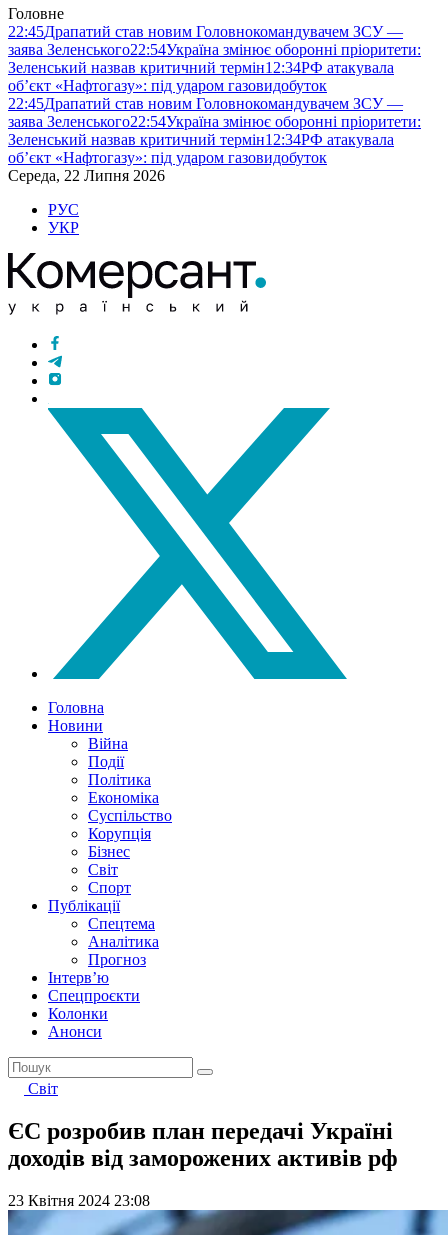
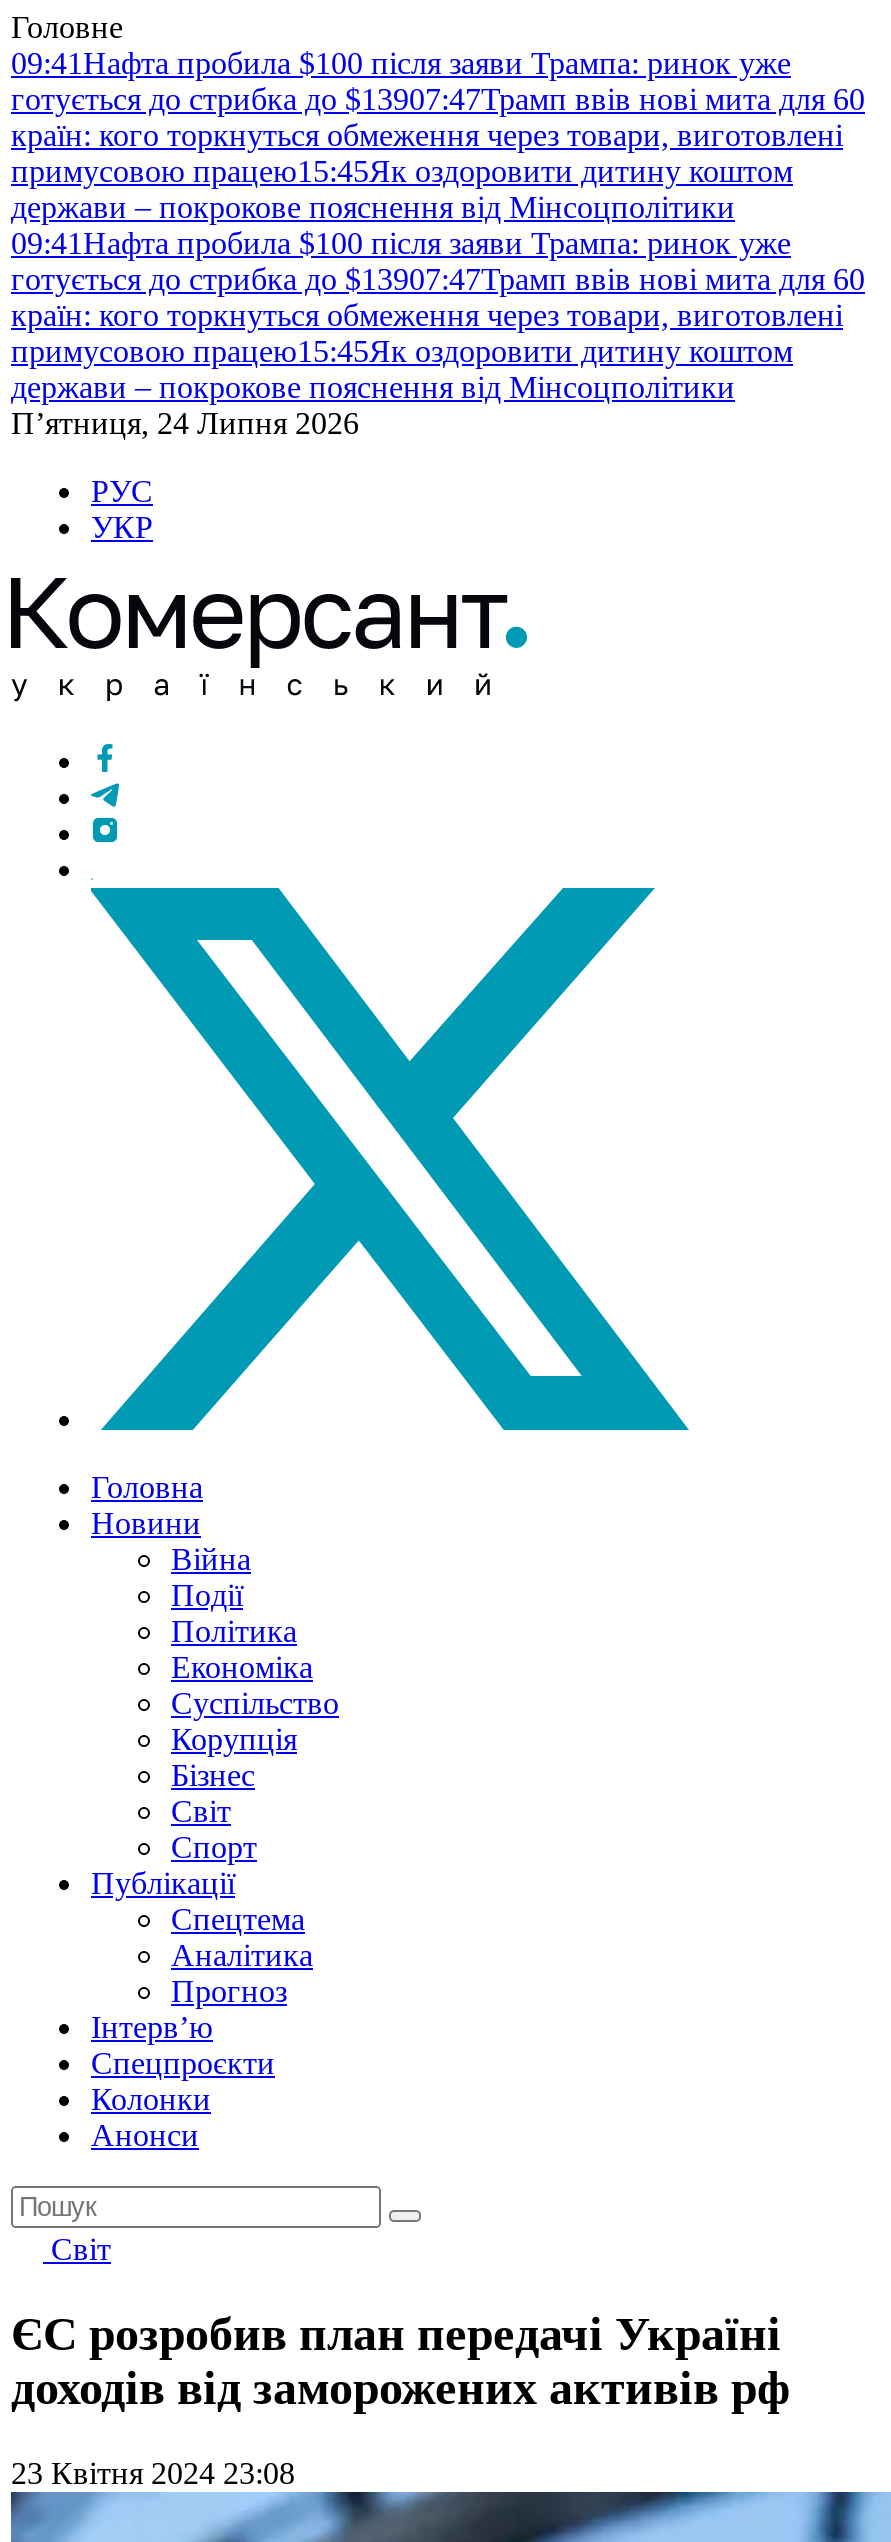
[8,23,421,184] 22:45Драпатий став новим Головнокомандувачем ЗСУ — | заява Зеленського22:54Україна змінює оборонні пріоритети: | Зеленський назвав критичний термін 12:34РФ атакувала | об’єкт «Нафтогазу»: під ударом газовидобуток | 22:45Драпатий став новим Головнокомандувачем ЗСУ — | заява Зеленського22:54Україна змінює оборонні пріоритети: | Зеленський назвав критичний термін 12:34РФ атакувала | об’єкт «Нафтогазу»: під ударом газовидобуток | Середа, 22 Липня 2026 -> [11,46,865,440] 09:41 Нафта пробила $100 після заяви Трампа: ринок уже | готується до стрибка до $13907:47Трамп ввів нові мита для 60 | країн: кого торкнуться обмеження через товари, виготовлені | примусовою працею15:45Як оздоровити дитину коштом | держави – покрокове пояснення від Мінсоцполітики | 09:41 Нафта пробила $100 після заяви Трампа: ринок уже | готується до стрибка до $13907:47Трамп ввів нові мита для 60 | країн: кого торкнуться обмеження через товари, виготовлені | примусовою працею15:45Як оздоровити дитину коштом | держави – покрокове пояснення від Мінсоцполітики | П’ятниця, 24 Липня 2026

